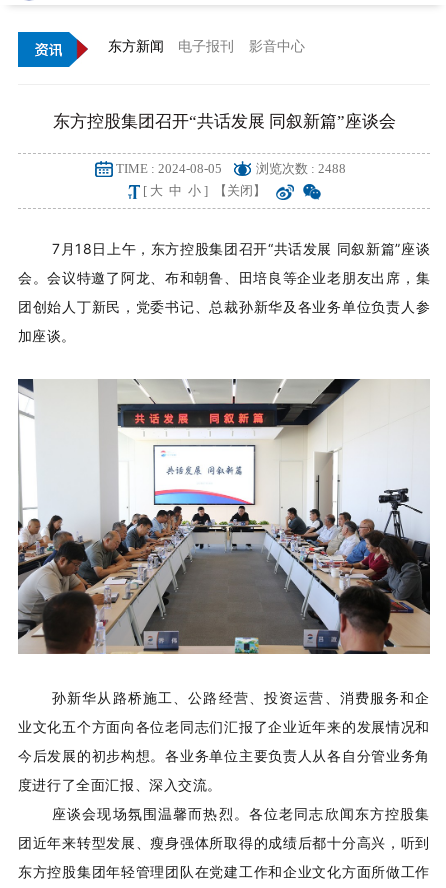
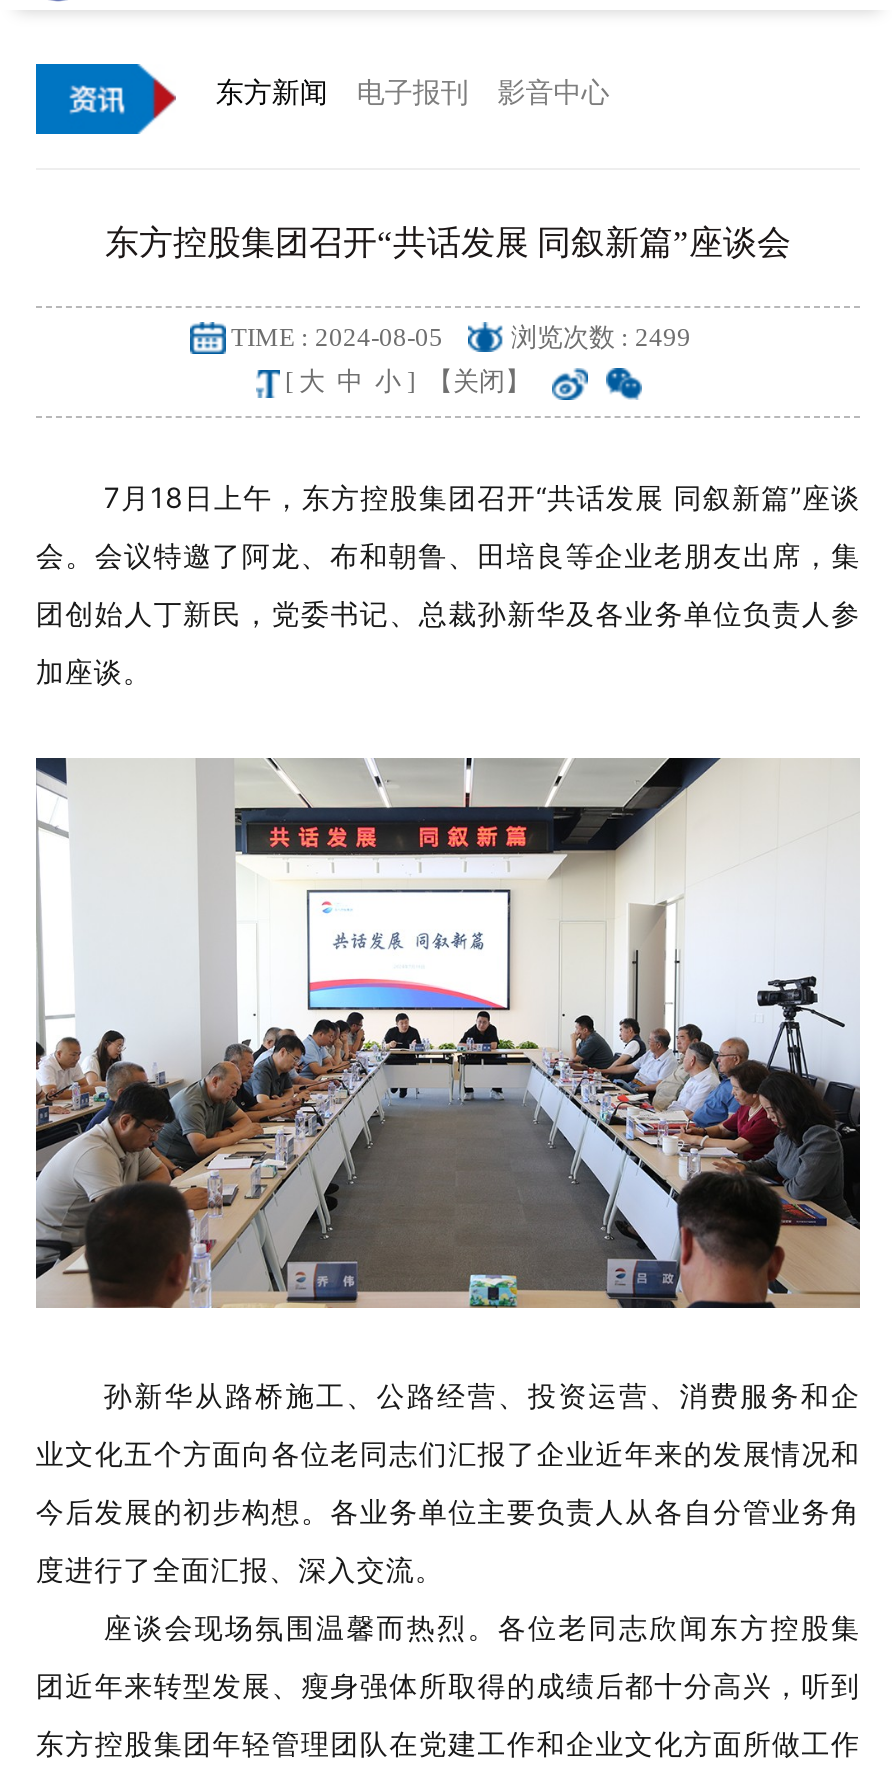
[255,161,345,176] 浏览次数 : 2488 -> [511,321,691,351] 浏览次数 : 2499

